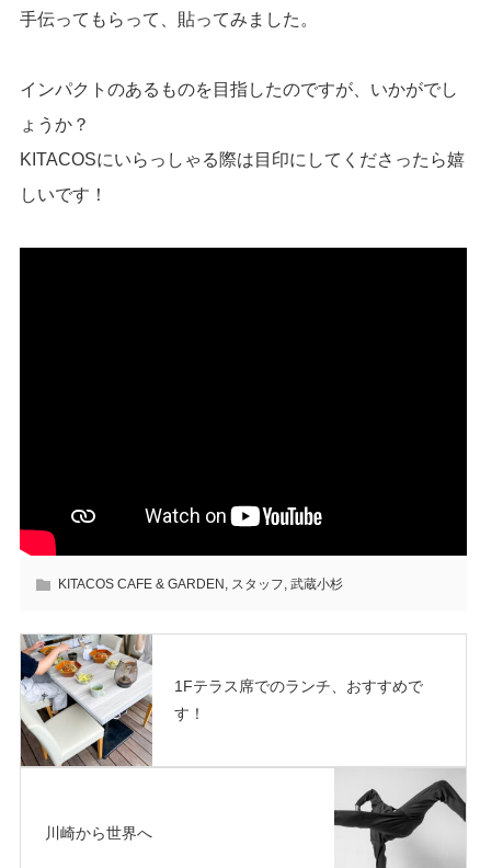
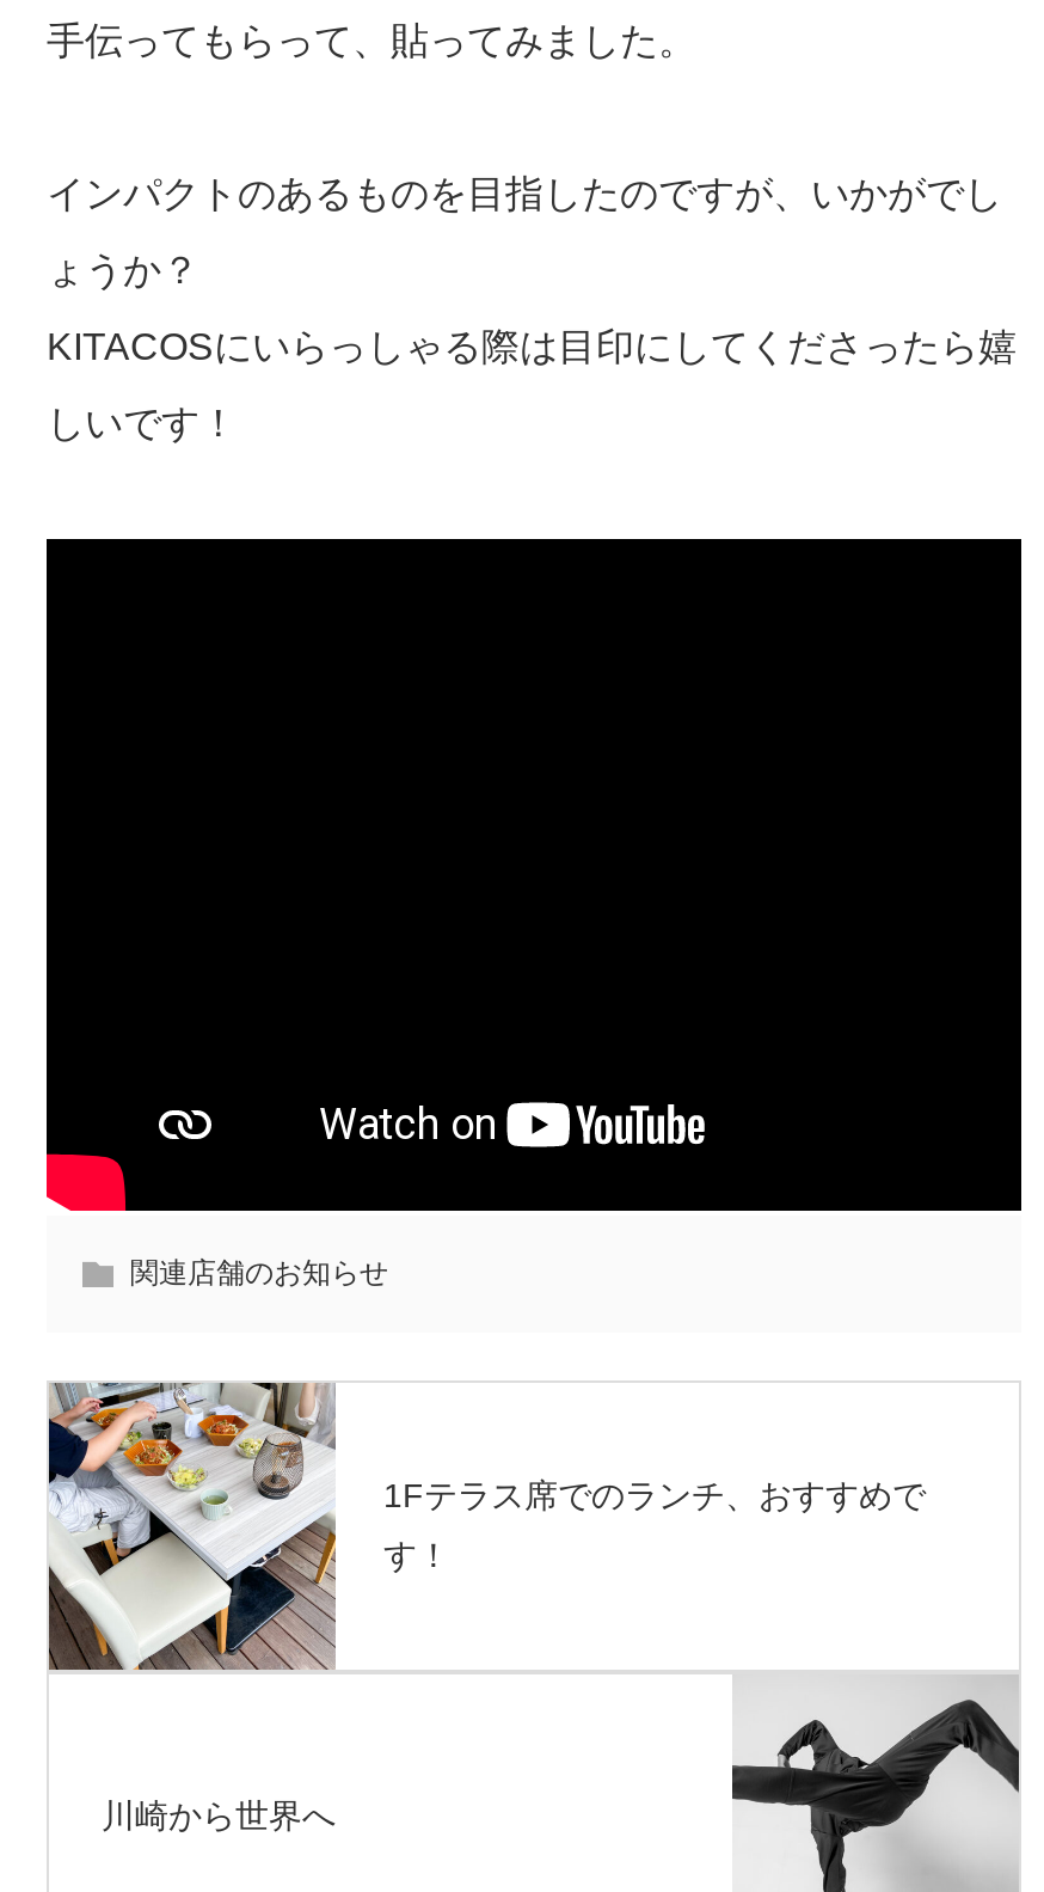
[58,576,343,592] KITACOS CAFE & GARDEN,スタッフ,武蔵小杉 -> [130,1256,388,1290] 関連店舗のお知らせ

